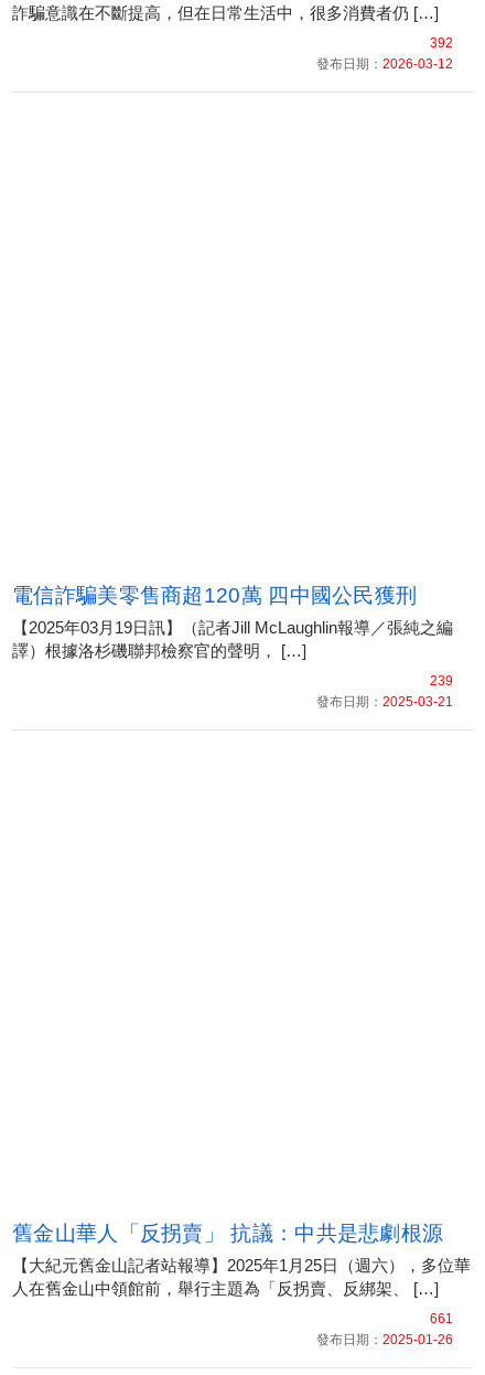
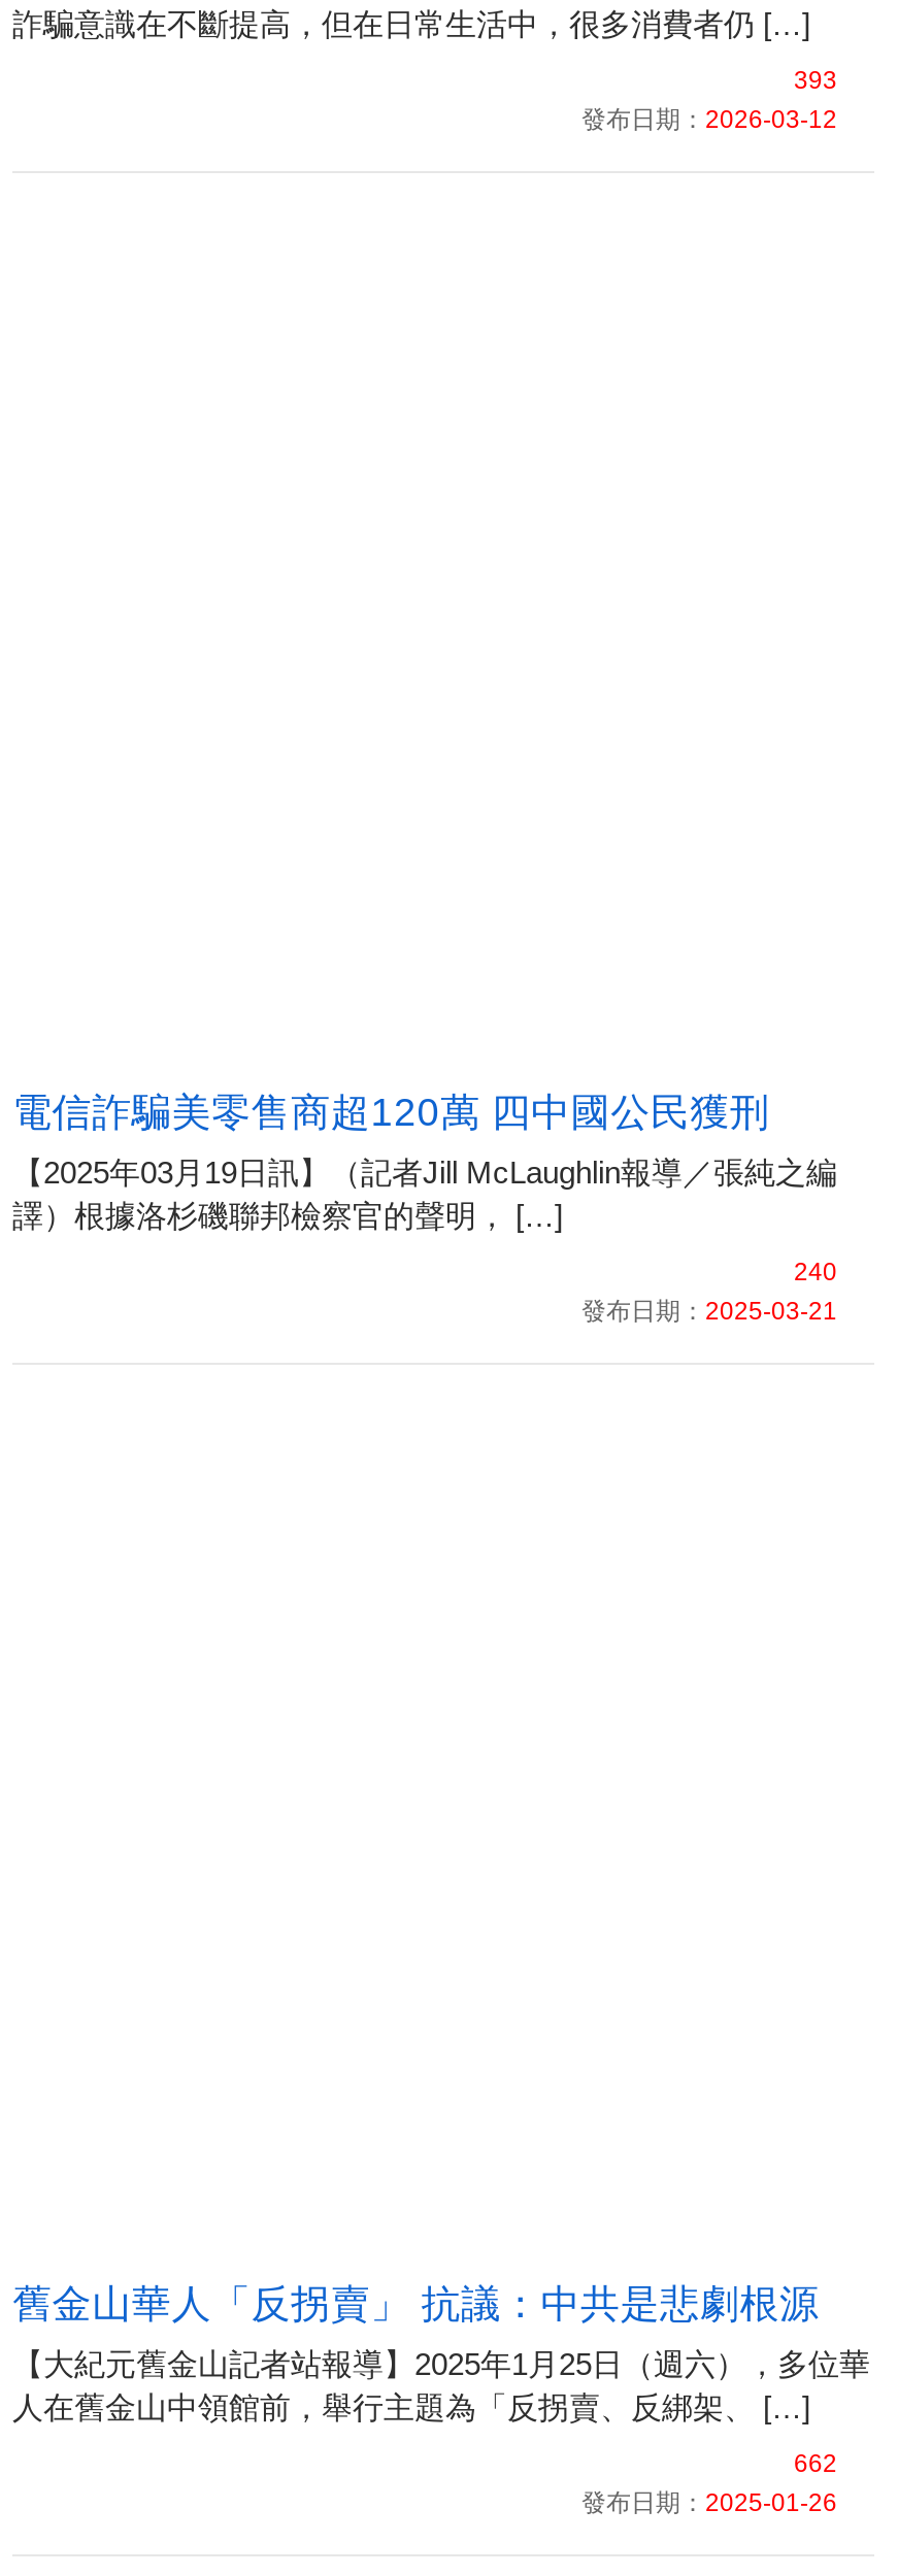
[430,35,453,51] 392 -> [794,66,837,95] 393
[430,673,453,689] 239 -> [794,1258,837,1286] 240
[430,1311,453,1326] 661 -> [794,2449,837,2478] 662

